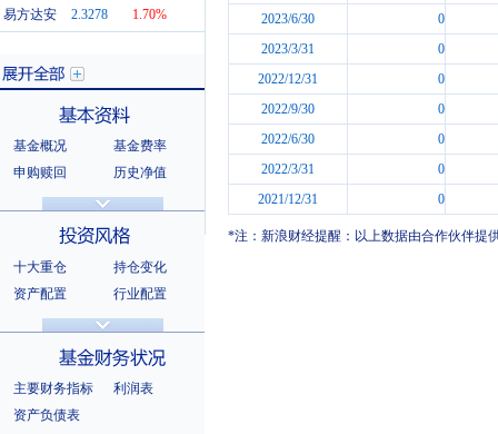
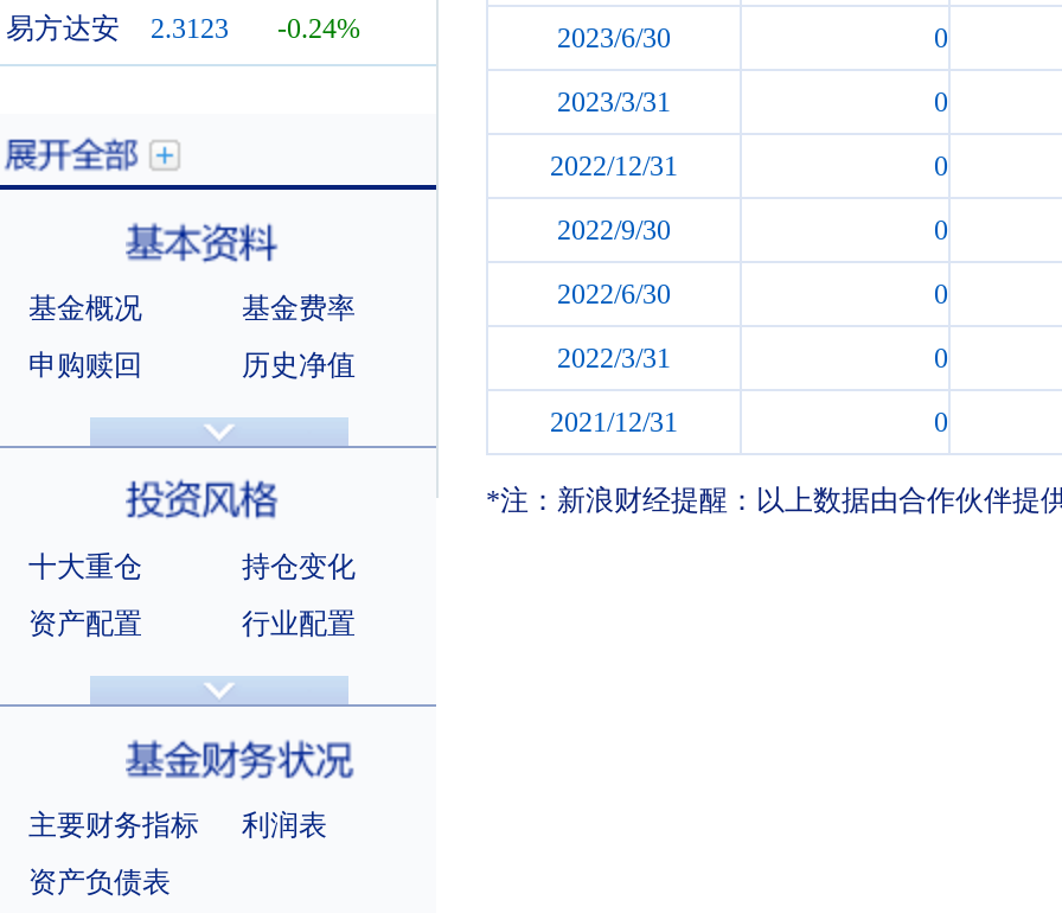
[71,7,107,22] 2.3278 -> [151,12,229,45] 2.3123
[132,7,167,22] 1.70% -> [277,12,360,45] -0.24%

